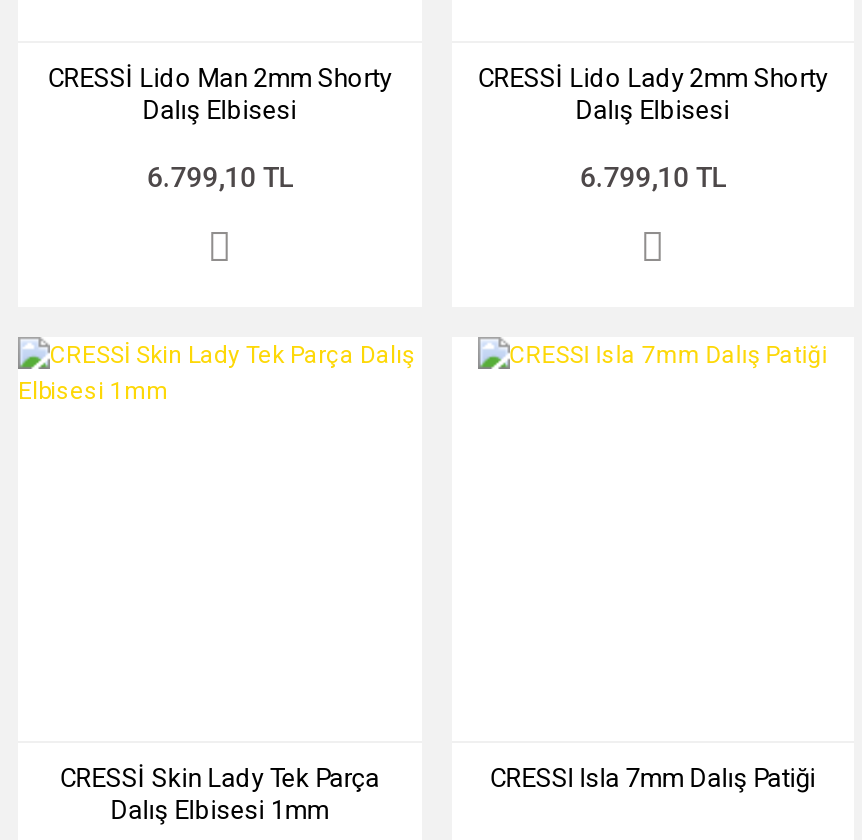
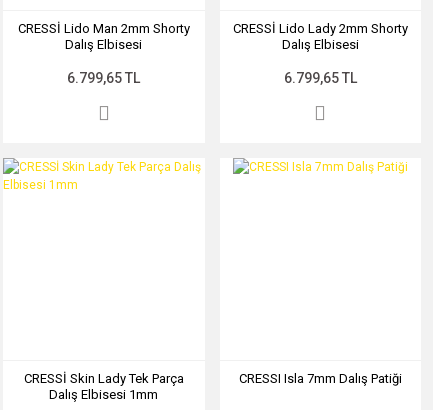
[146,161,292,193] 6.799,10 TL -> [67,70,140,86] 6.799,65 TL
[580,161,726,193] 6.799,10 TL -> [284,70,357,86] 6.799,65 TL

